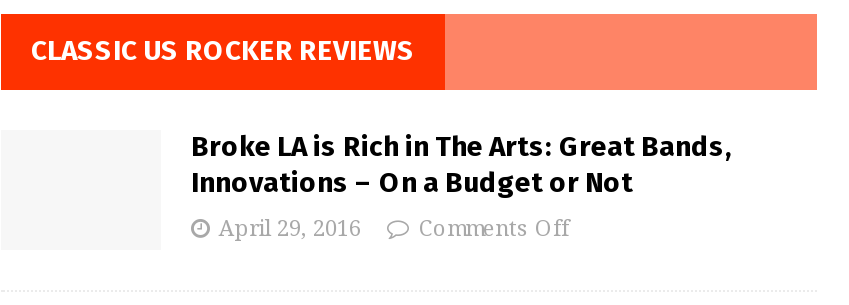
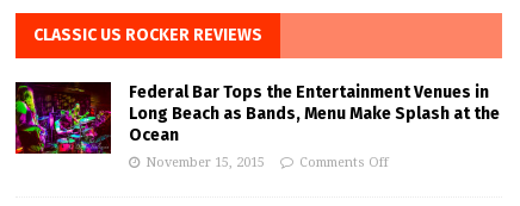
none -> [14,81,112,155] [image]
[191,129,733,199] Broke LA is Rich in The Arts: Great Bands, | Innovations – On a Budget or Not -> [129,82,500,145] Federal Bar Tops the Entertainment Venues in | Long Beach as Bands, Menu Make Splash at the | Ocean
[219,215,361,241] April 29, 2016 -> [146,154,265,170] November 15, 2015

